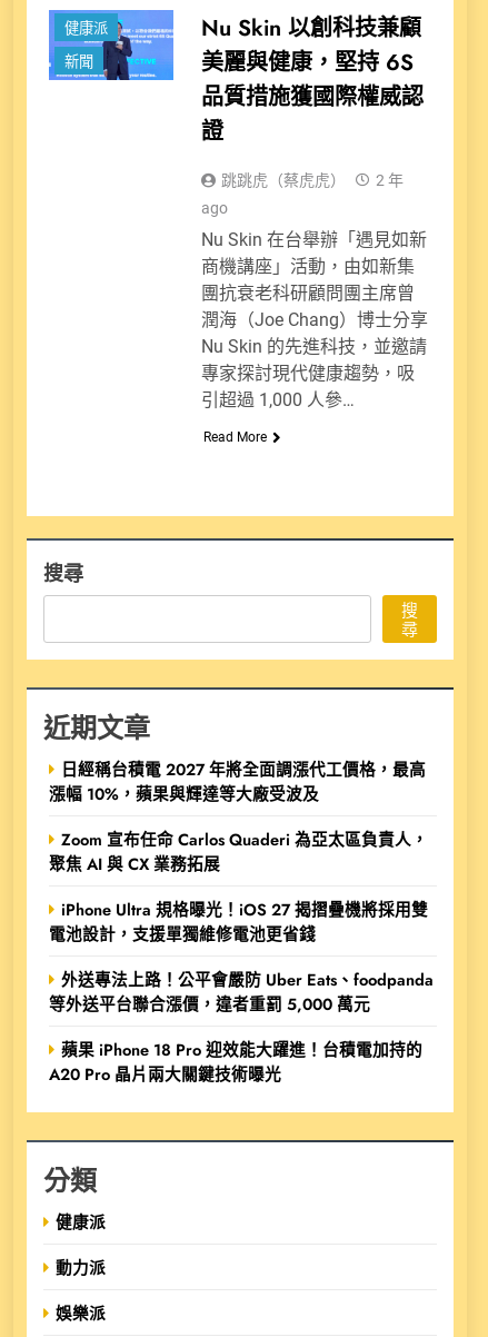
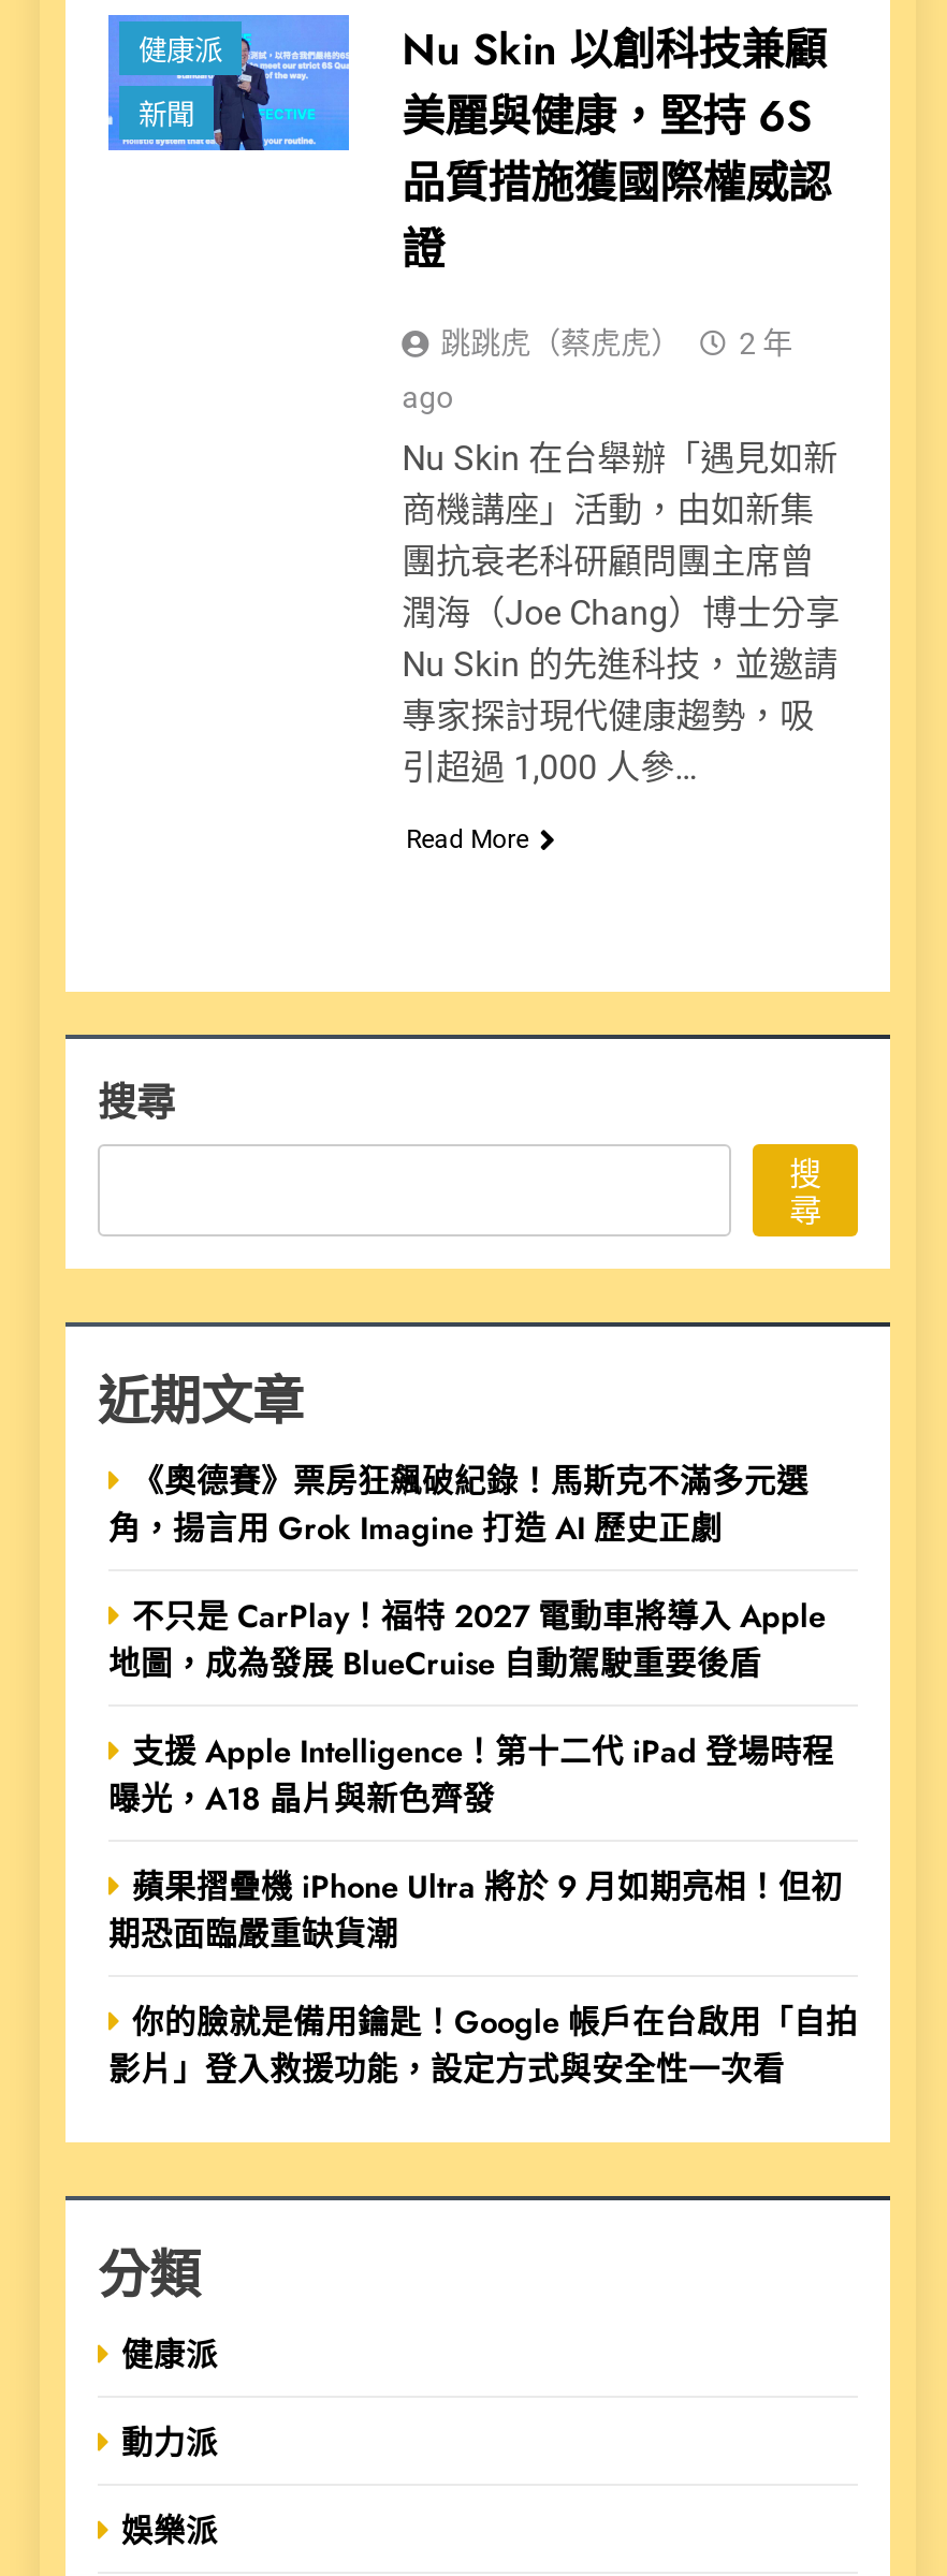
[49,757,426,805] 日經稱台積電 2027 年將全面調漲代工價格，最高 | 漲幅 10%，蘋果與輝達等大廠受波及 -> [108,1457,808,1549] 《奧德賽》票房狂飆破紀錄！馬斯克不滿多元選 | 角，揚言用 Grok Imagine 打造 AI 歷史正劇
[49,827,428,875] Zoom 宣布任命 Carlos Quaderi 為亞太區負責人， | 聚焦 AI 與 CX 業務拓展 -> [108,1592,826,1685] 不只是 CarPlay！福特 2027 電動車將導入 Apple | 地圖，成為發展 BlueCruise 自動駕駛重要後盾
[49,897,428,945] iPhone Ultra 規格曝光！iOS 27 揭摺疊機將採用雙 | 電池設計，支援單獨維修電池更省錢 -> [108,1728,834,1820] 支援 Apple Intelligence！第十二代 iPad 登場時程 | 曝光，A18 晶片與新色齊發
[49,967,434,1015] 外送專法上路！公平會嚴防 Uber Eats、foodpanda | 等外送平台聯合漲價，違者重罰 5,000 萬元 -> [108,1863,843,1955] 蘋果摺疊機 iPhone Ultra 將於 9 月如期亮相！但初 | 期恐面臨嚴重缺貨潮
[49,1038,422,1085] 蘋果 iPhone 18 Pro 迎效能大躍進！台積電加持的 | A20 Pro 晶片兩大關鍵技術曝光 -> [108,1998,858,2090] 你的臉就是備用鑰匙！Google 帳戶在台啟用「自拍 | 影片」登入救援功能，設定方式與安全性一次看

